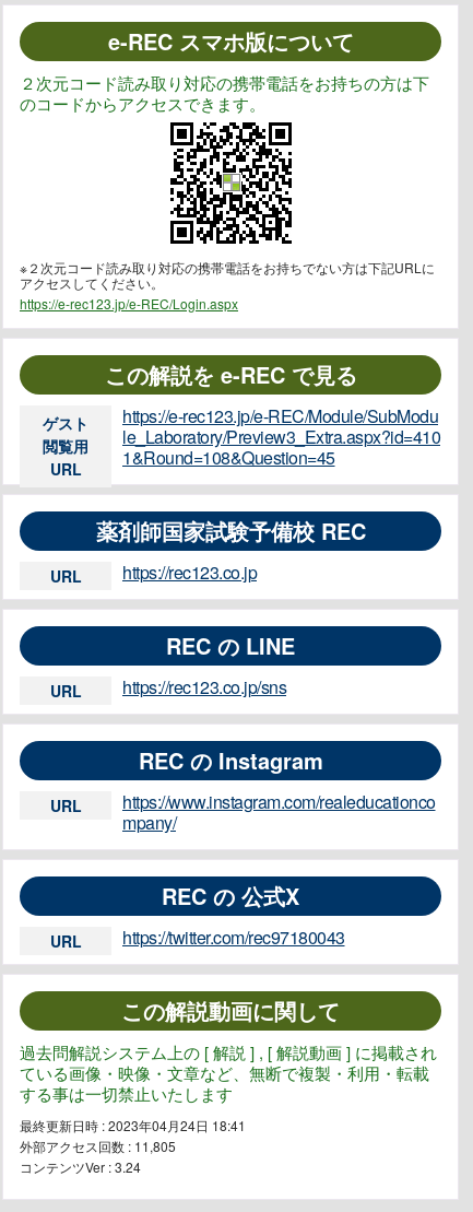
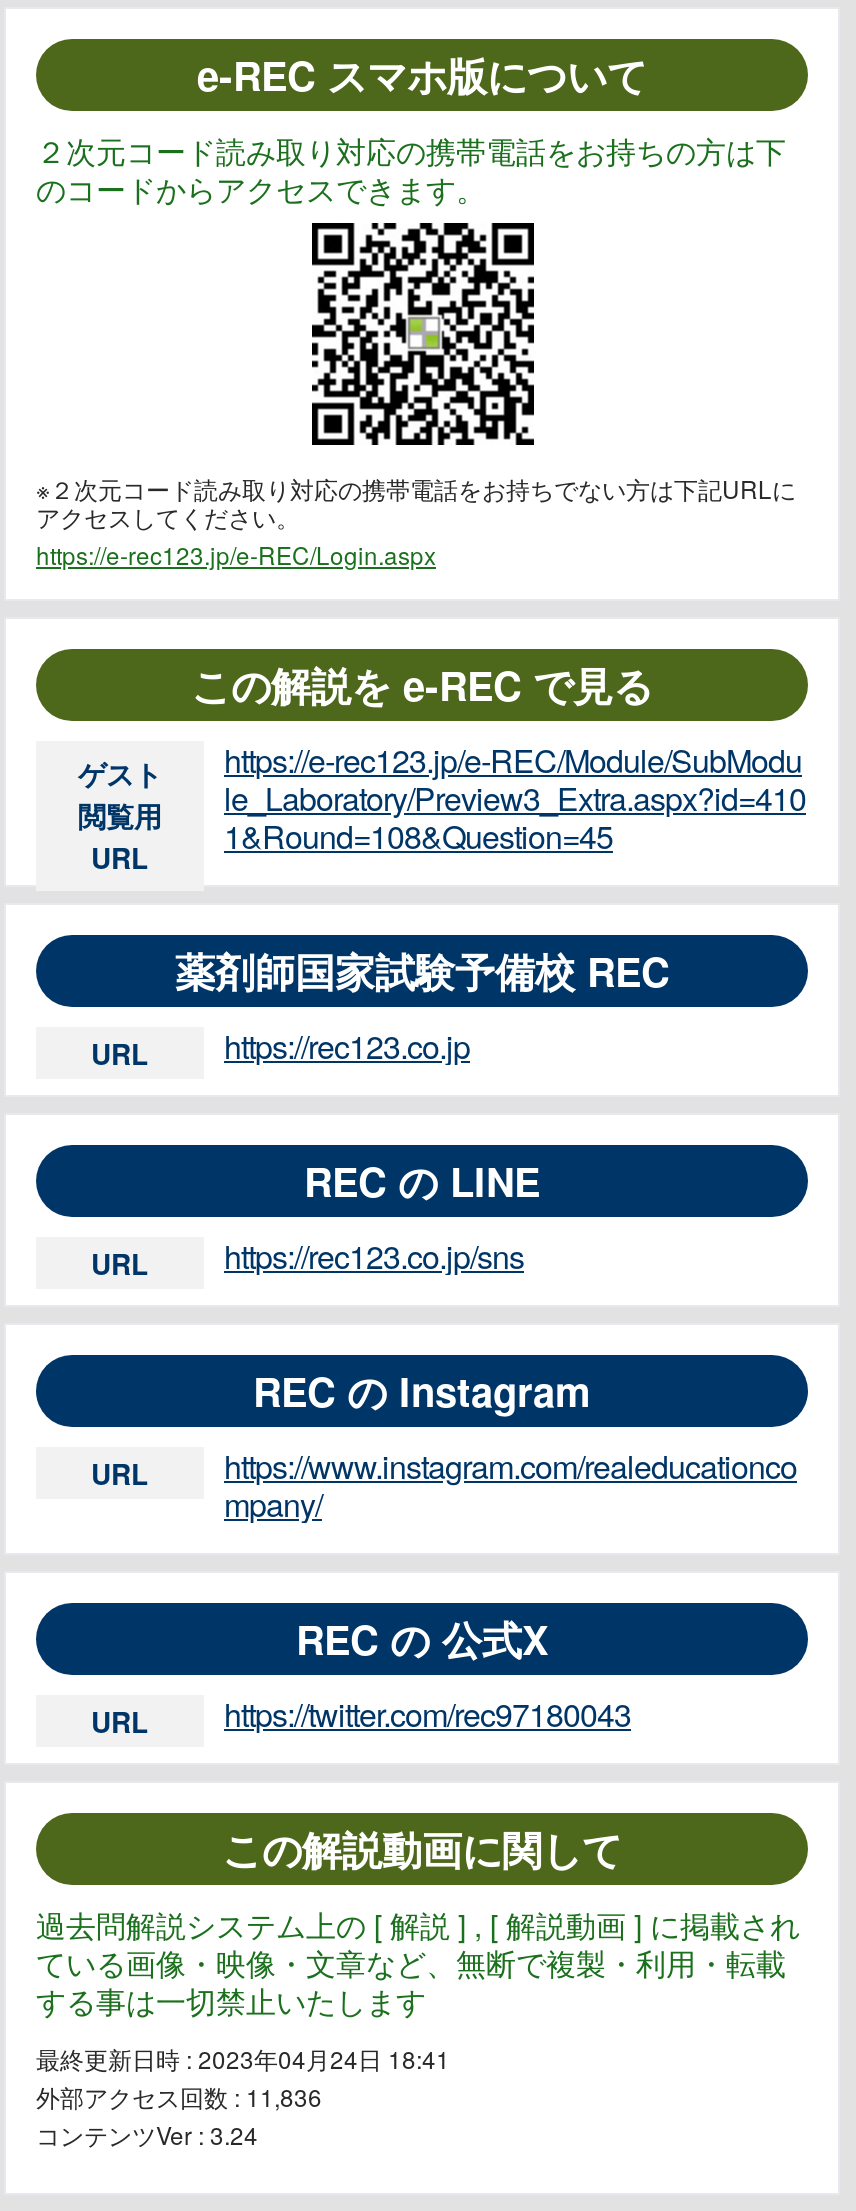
[20,1136,176,1155] 外部アクセス回数 : 11,805 -> [36,2078,322,2112] 外部アクセス回数 : 11,836

